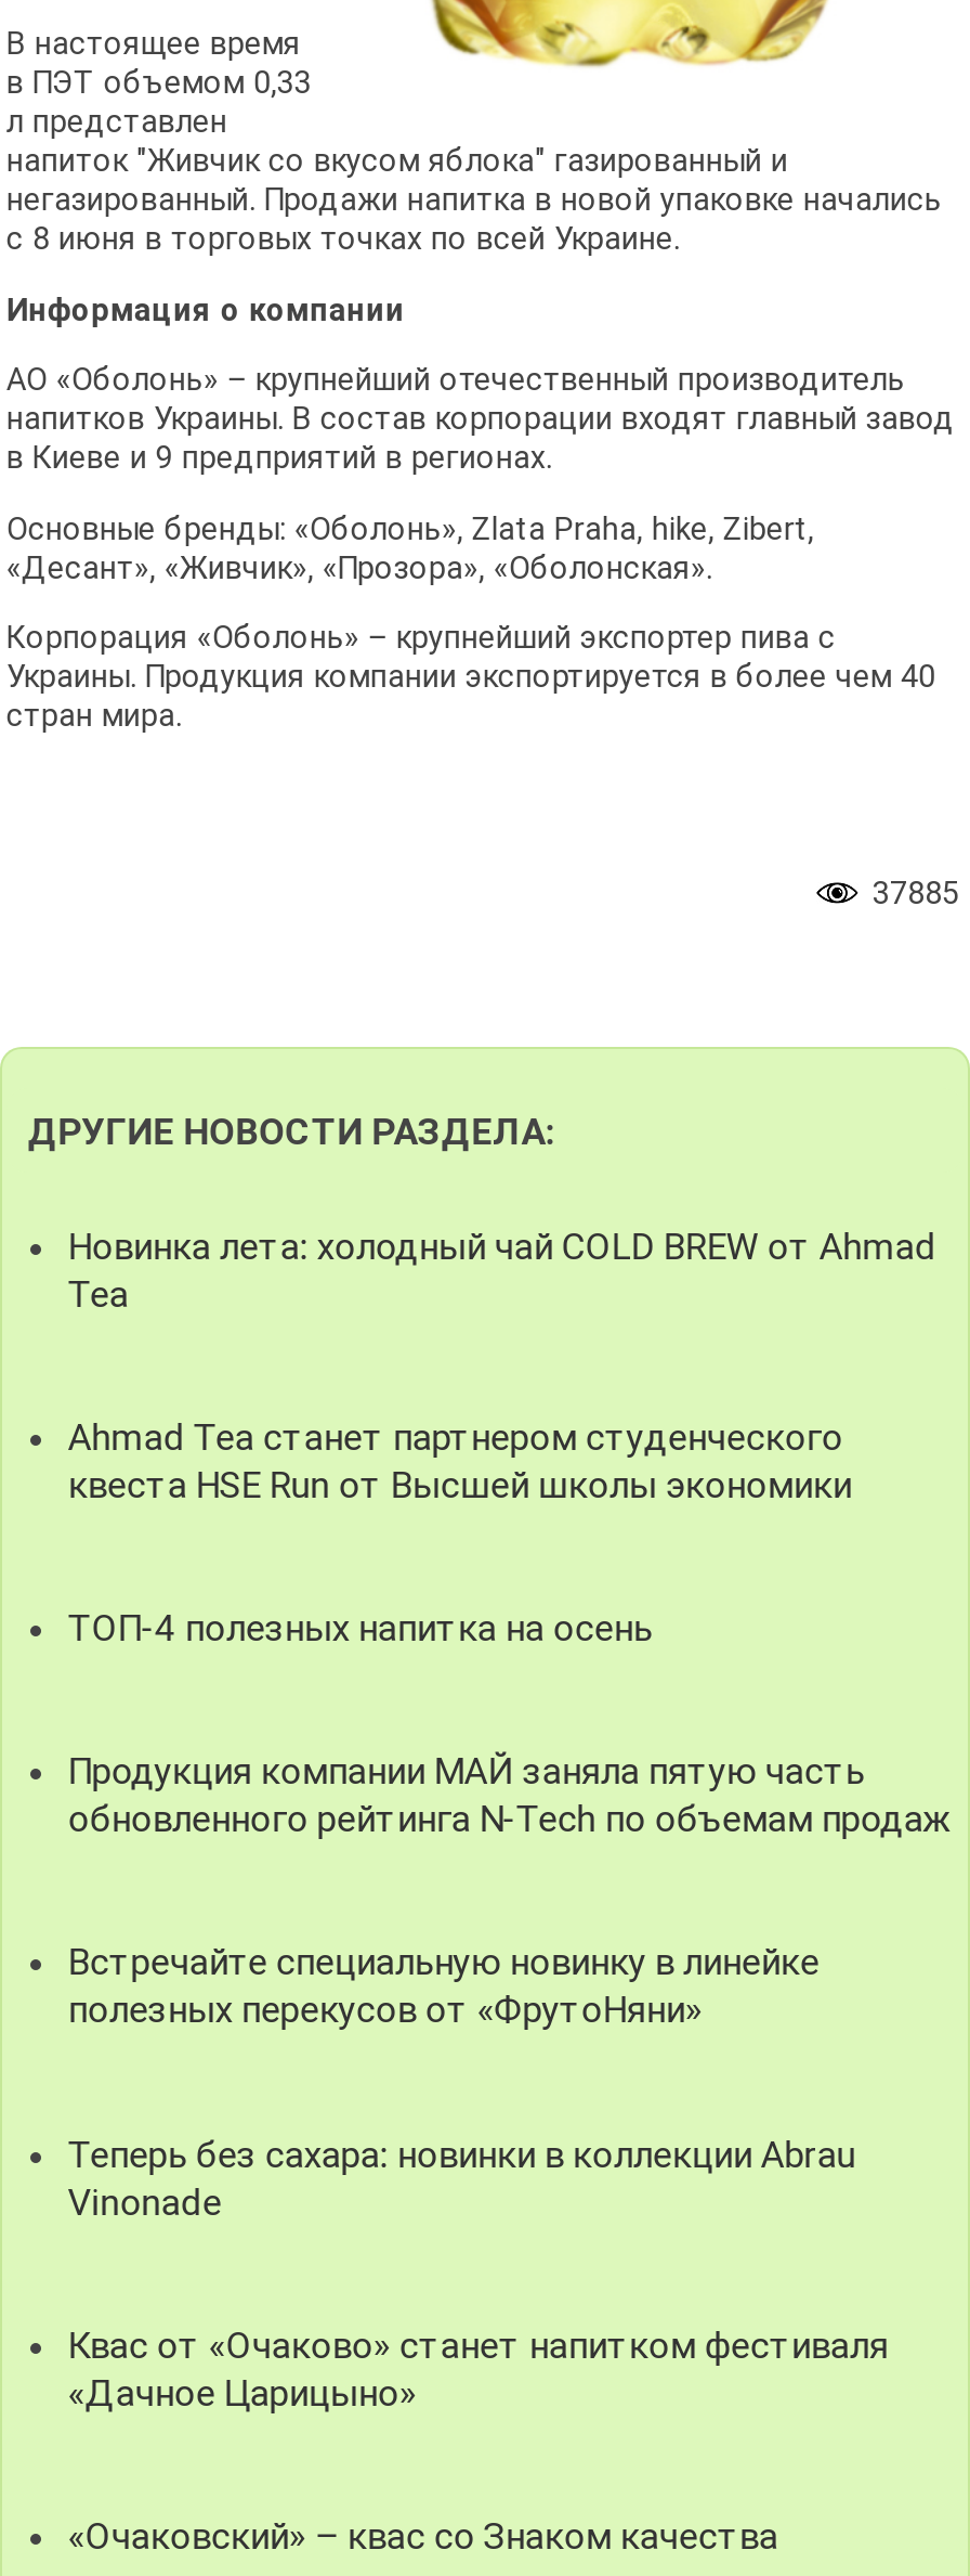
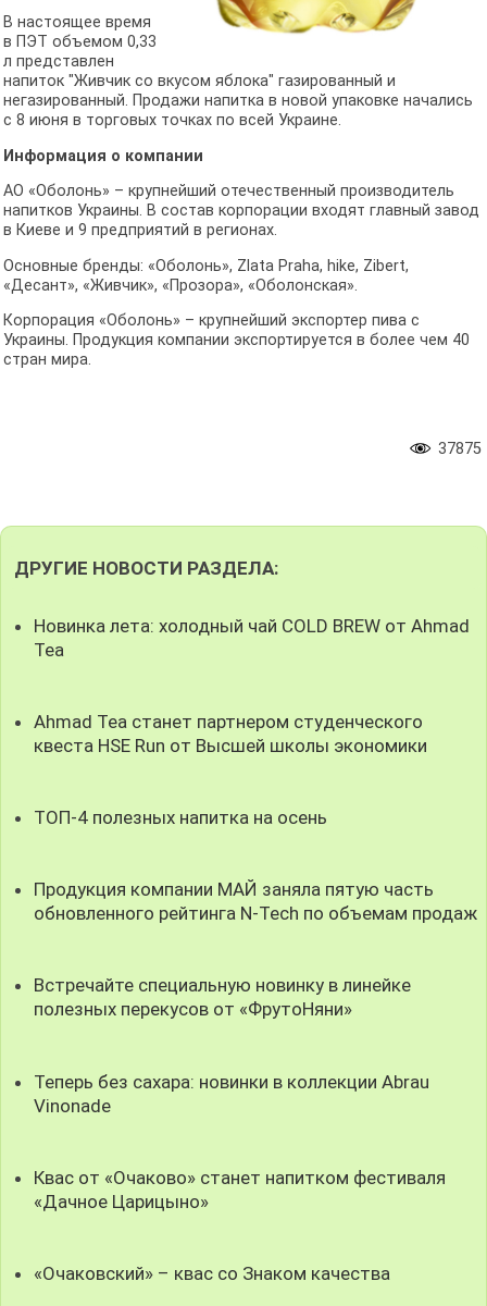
[864,876,959,913] 37885 -> [434,440,482,459] 37875

